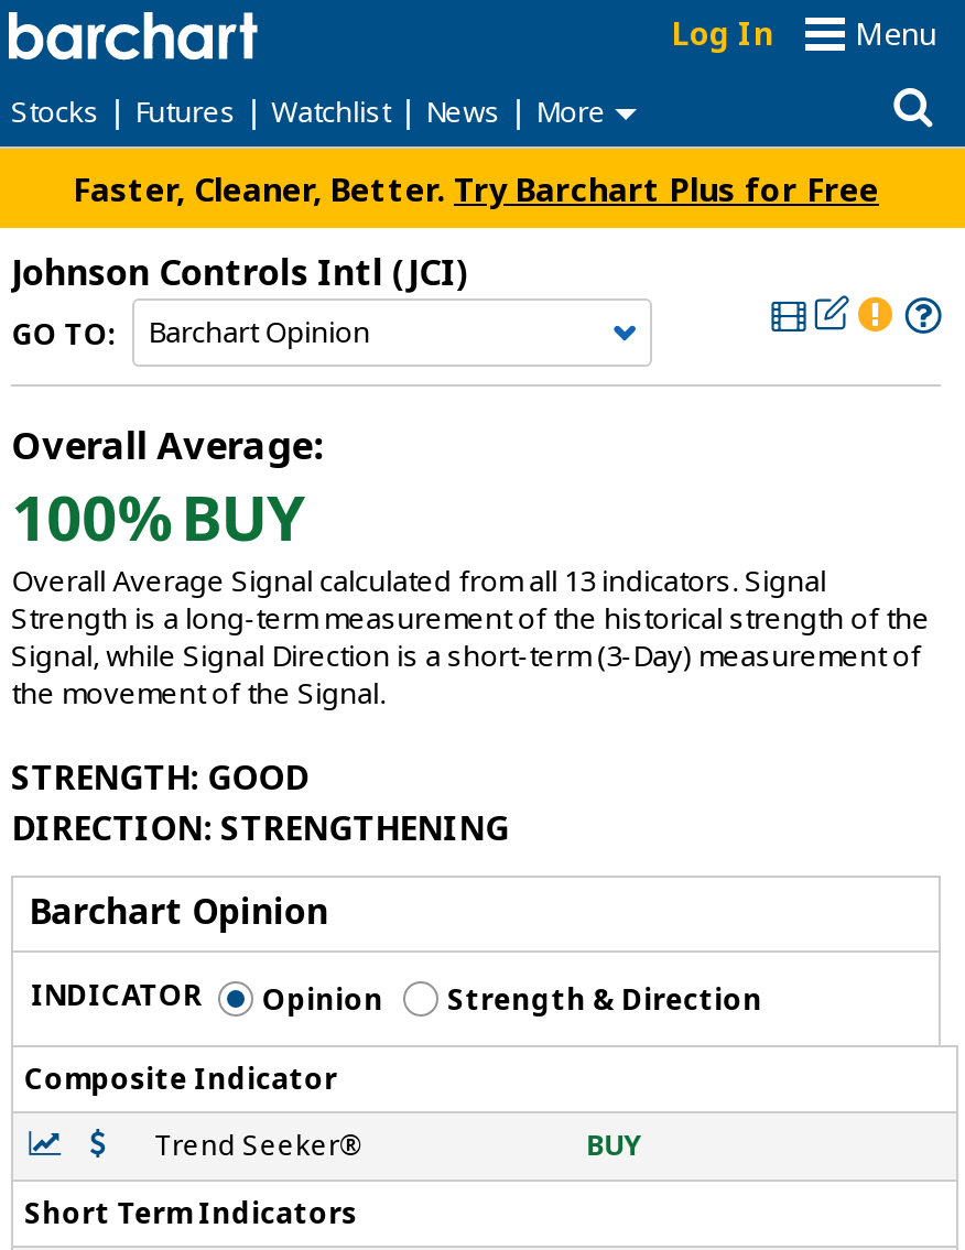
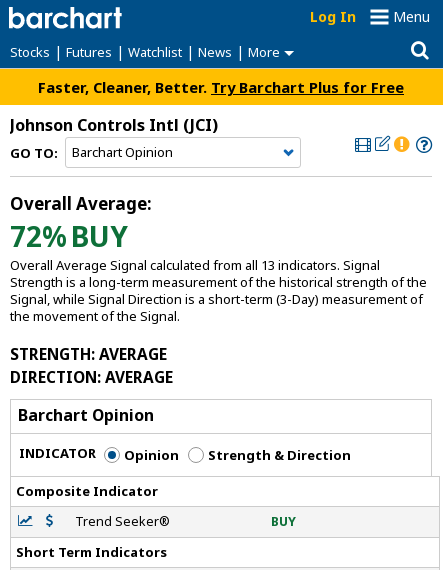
[11,475,306,558] 100% BUY -> [10,217,128,255] 72% BUY
[11,753,309,800] STRENGTH: GOOD -> [10,343,167,364] STRENGTH: AVERAGE
[11,804,509,850] DIRECTION: STRENGTHENING -> [10,366,173,387] DIRECTION: AVERAGE

